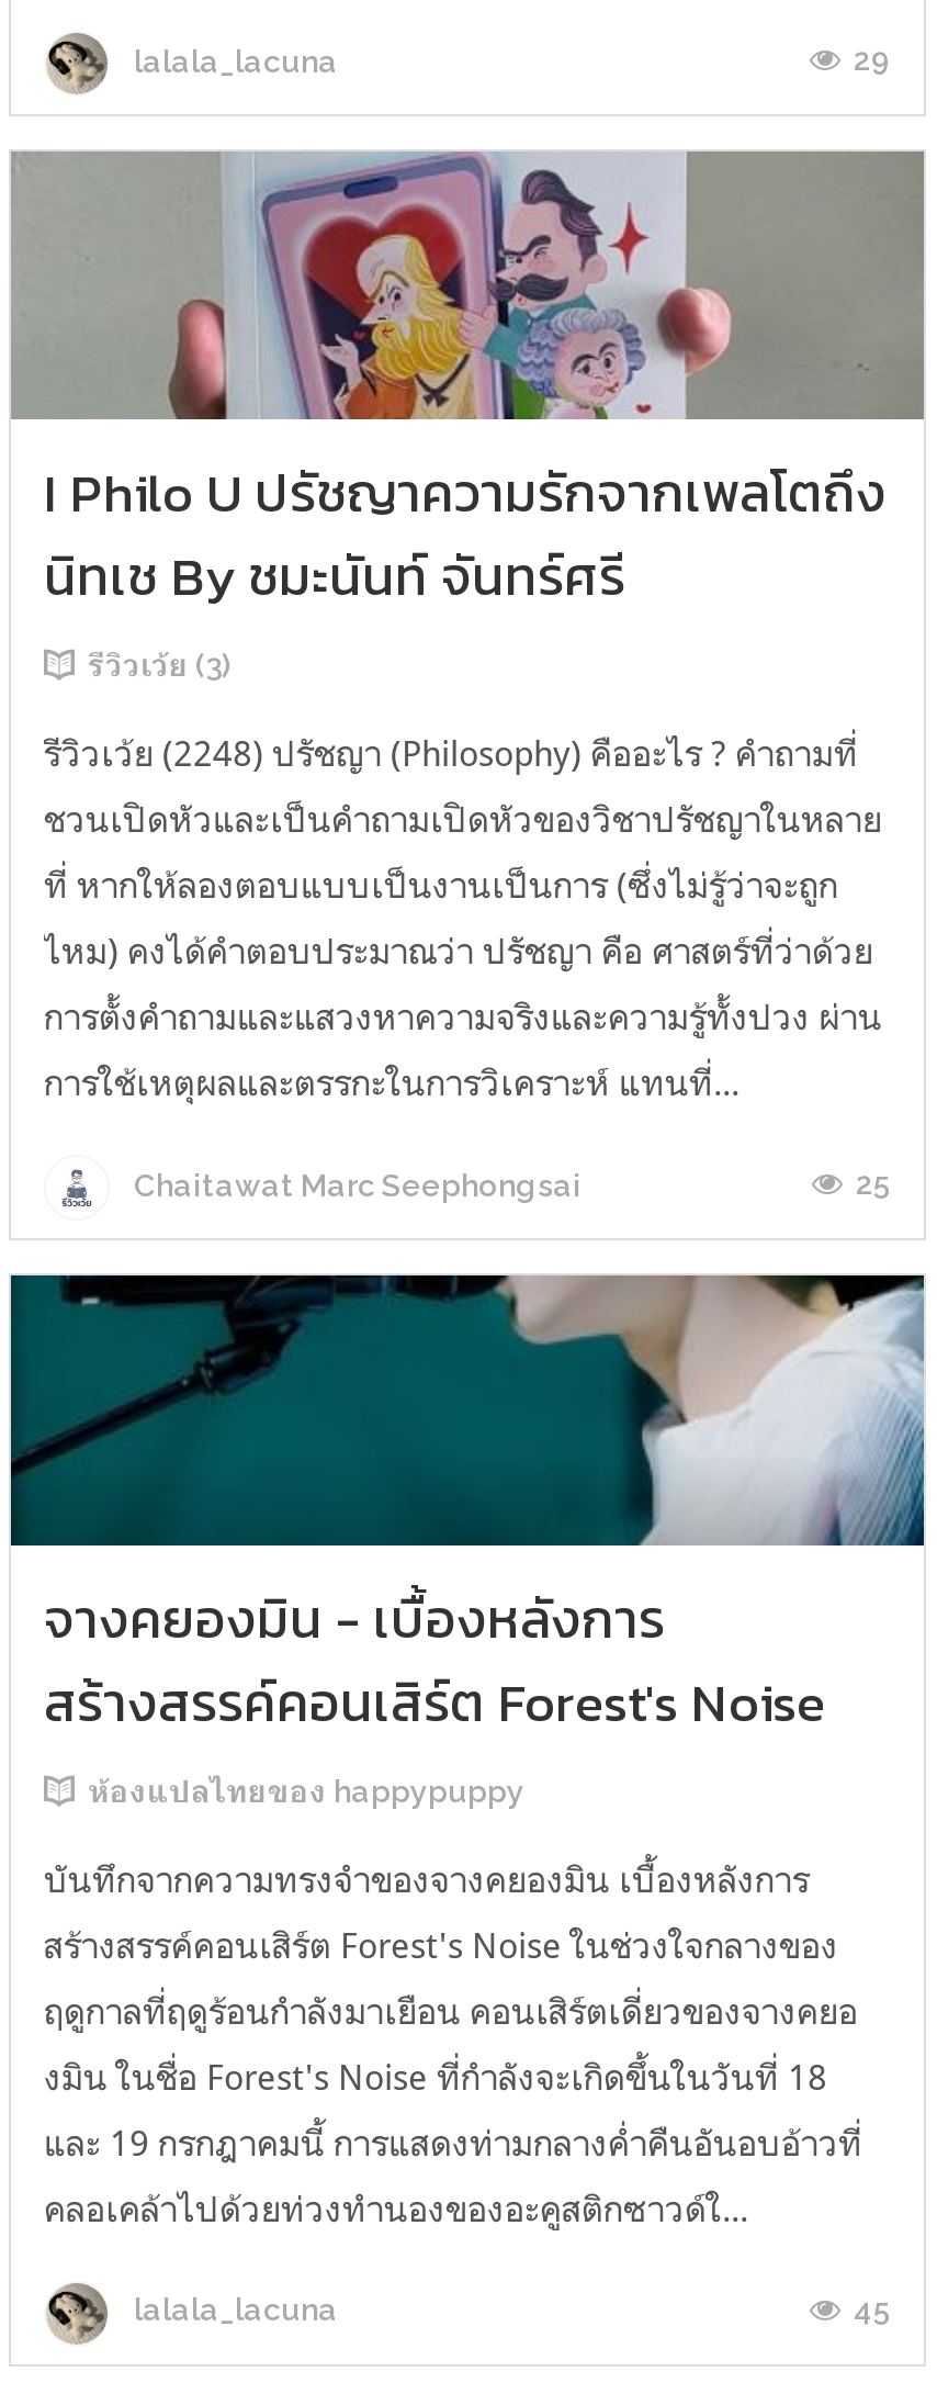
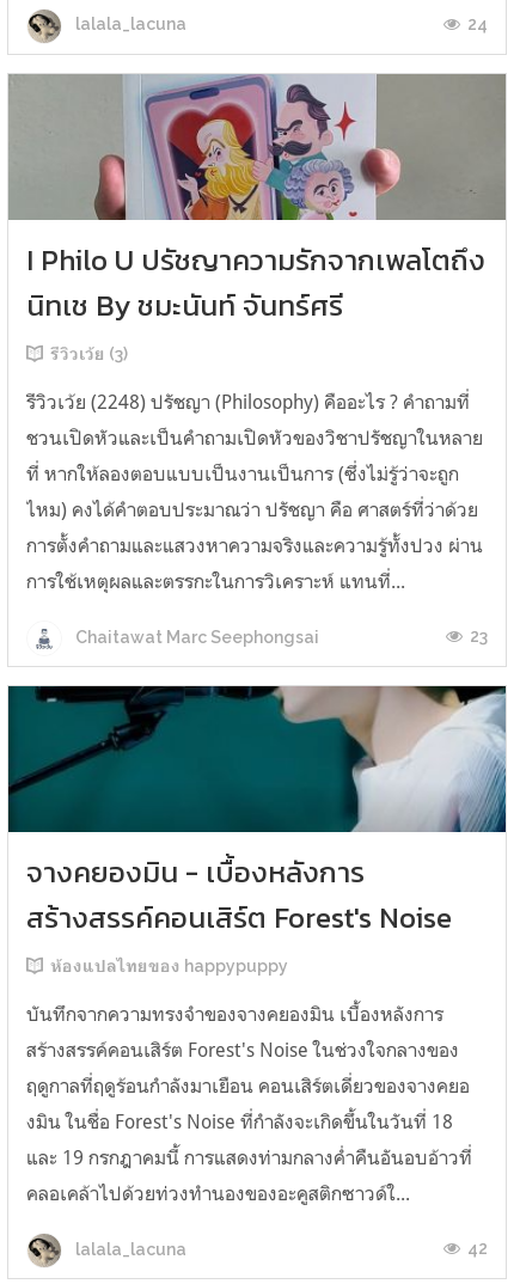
[854,42,891,77] 29 -> [467,14,488,33] 24
[856,1167,891,1202] 25 -> [470,626,488,646] 23
[854,2292,891,2327] 45 -> [467,1239,488,1258] 42

